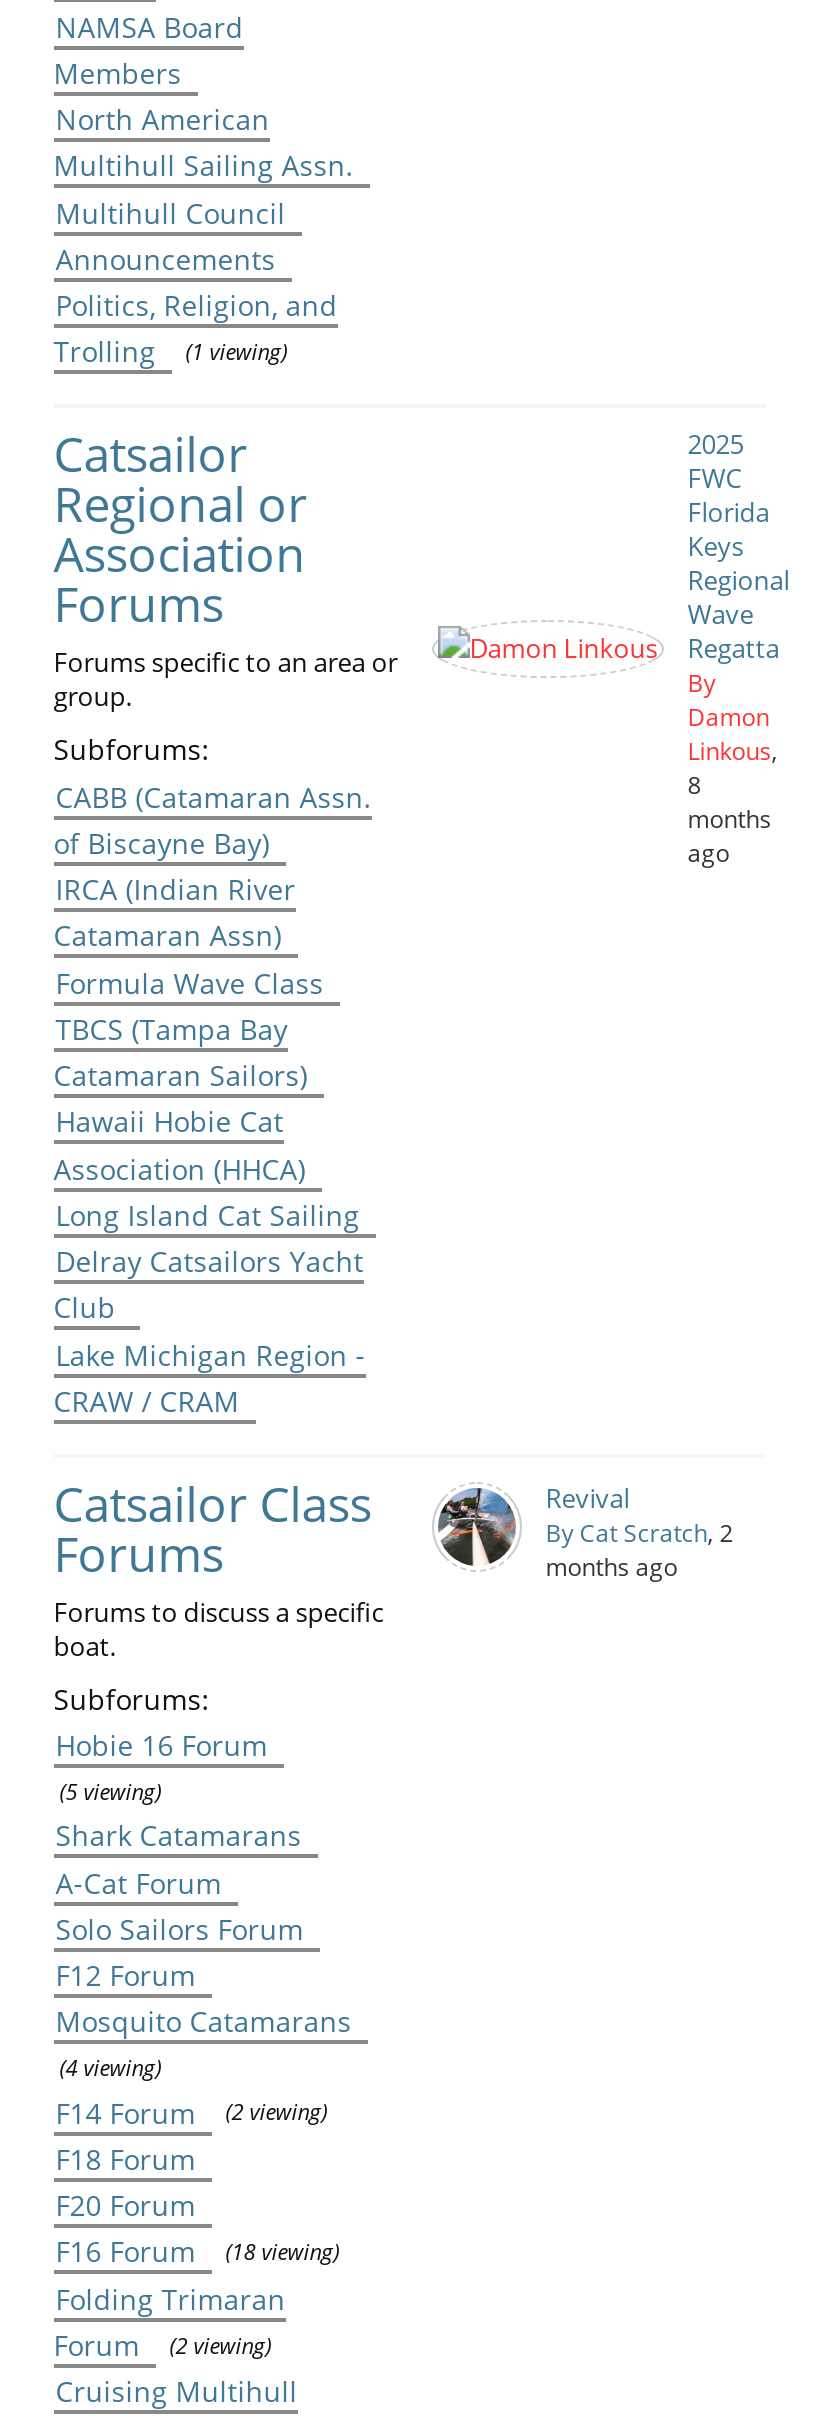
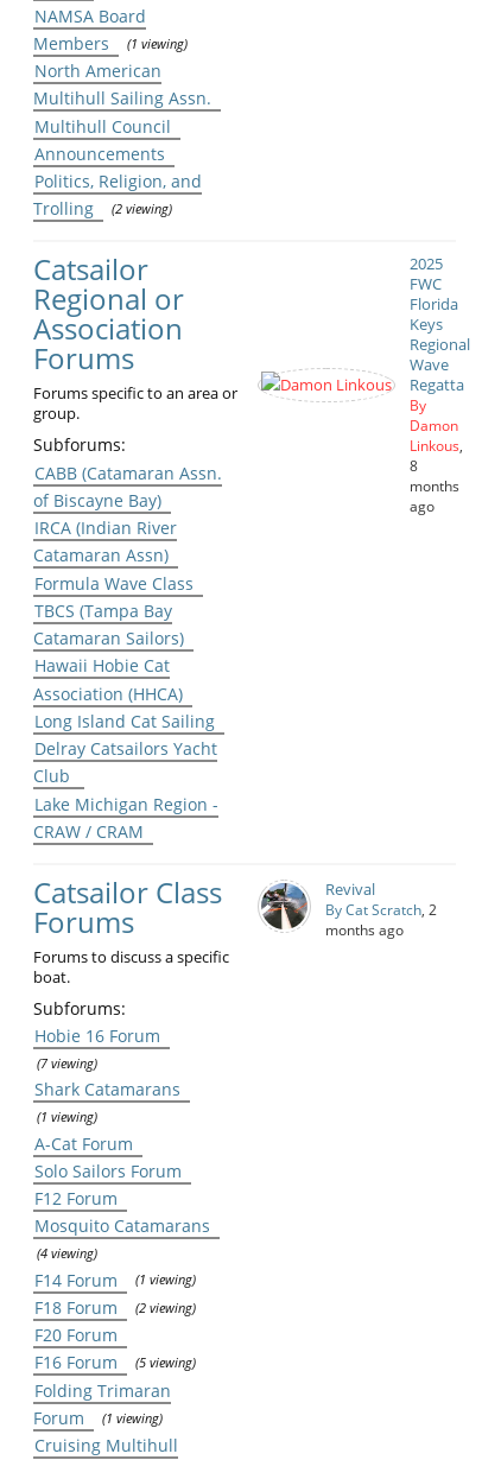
[54,54,198,92] Members -> [33,32,187,54] Members (1 viewing)
[54,333,288,371] Trolling (1 viewing) -> [33,197,172,220] Trolling (2 viewing)
[60,1776,162,1806] (5 viewing) -> [37,1054,97,1072] (7 viewing)
none -> [37,1108,97,1126] (1 viewing)
[56,2093,328,2178] F14 Forum (2 viewing) | F18 Forum -> [34,1268,196,1319] F14 Forum (1 viewing) | F18 Forum (2 viewing)
[56,2233,340,2271] F16 Forum (18 viewing) -> [34,1351,196,1374] F16 Forum (5 viewing)
[54,2326,272,2364] Forum (2 viewing) -> [33,1406,162,1429] Forum (1 viewing)

